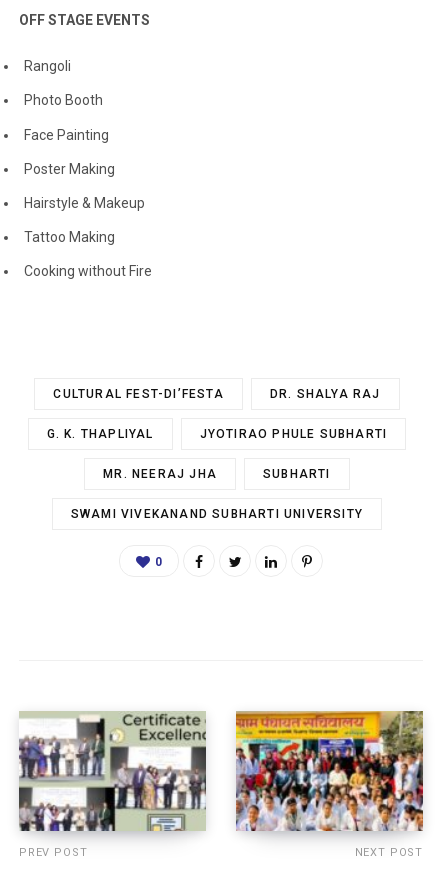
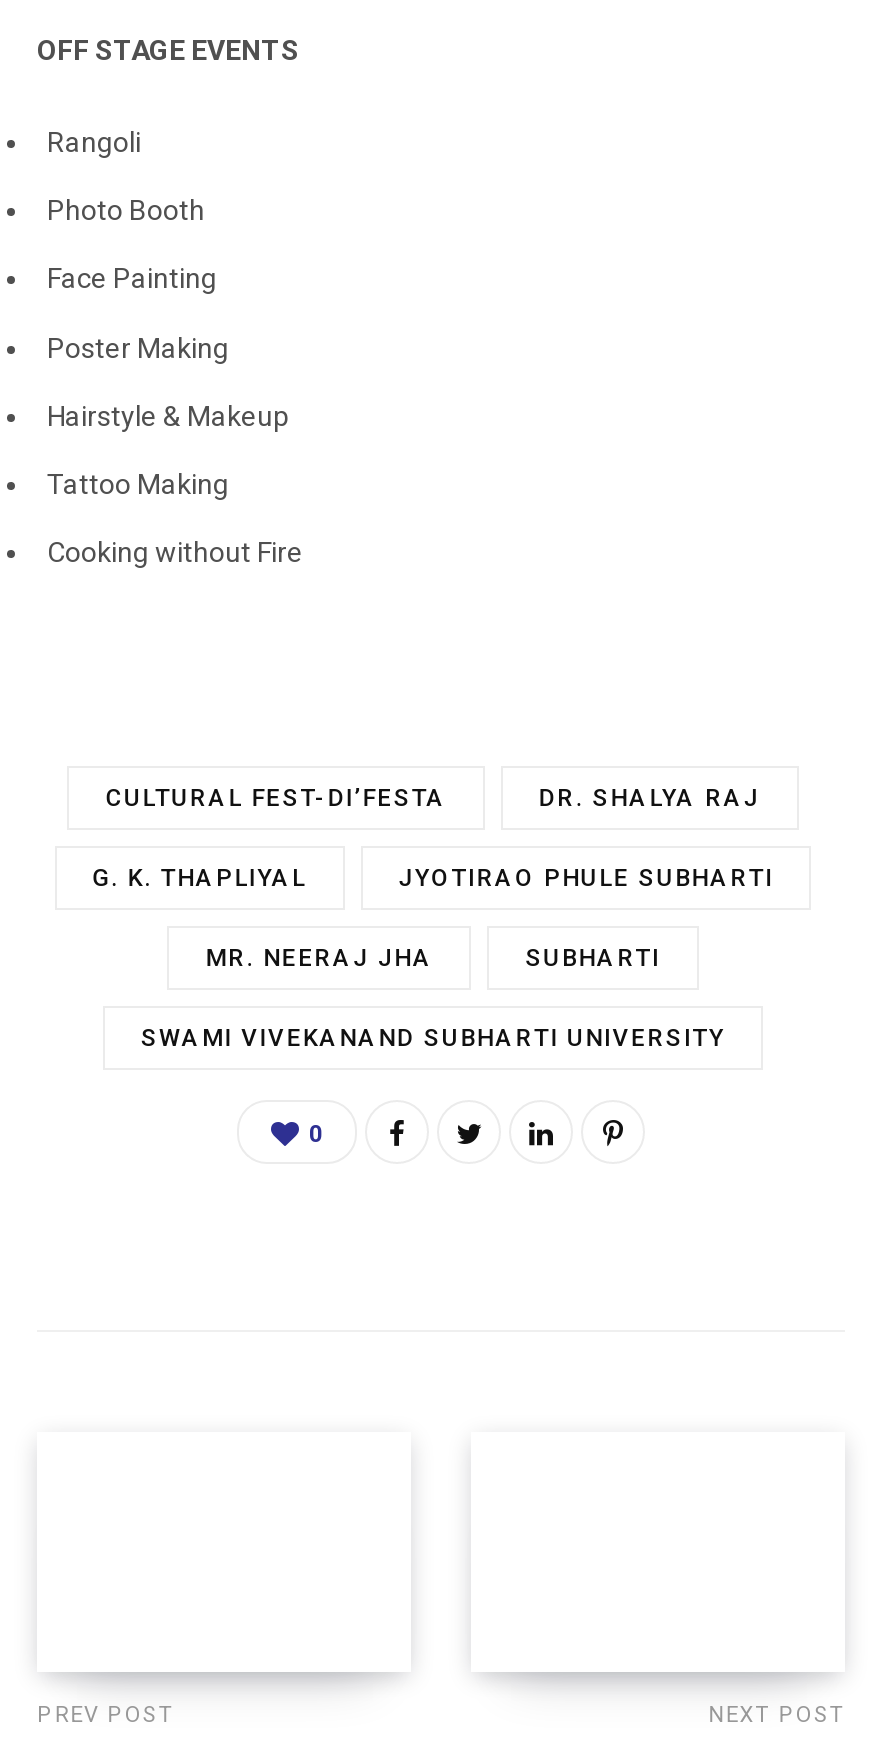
[18,711,207,832] [image] -> none
[235,710,424,832] [image] -> none

